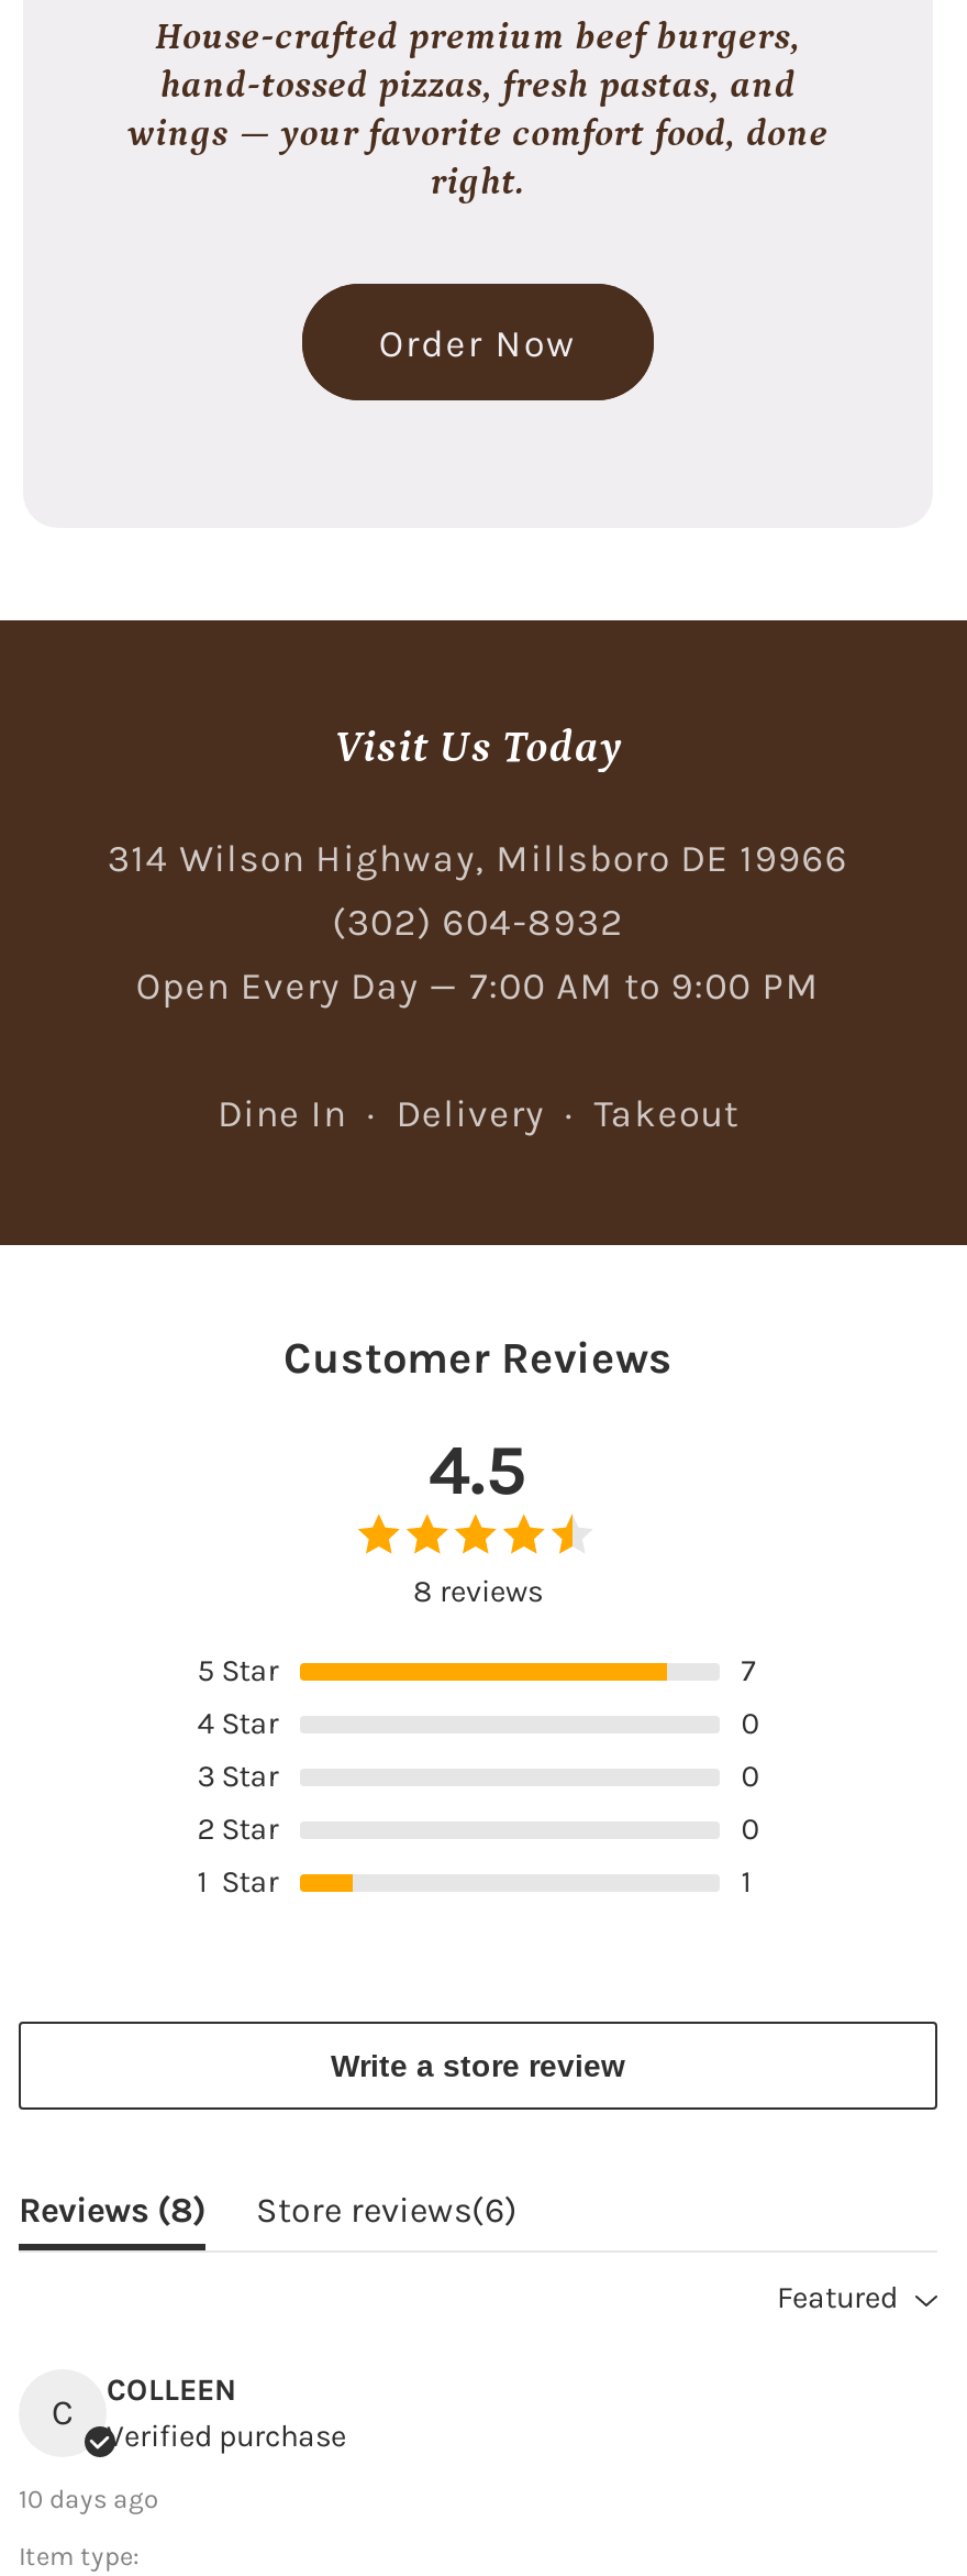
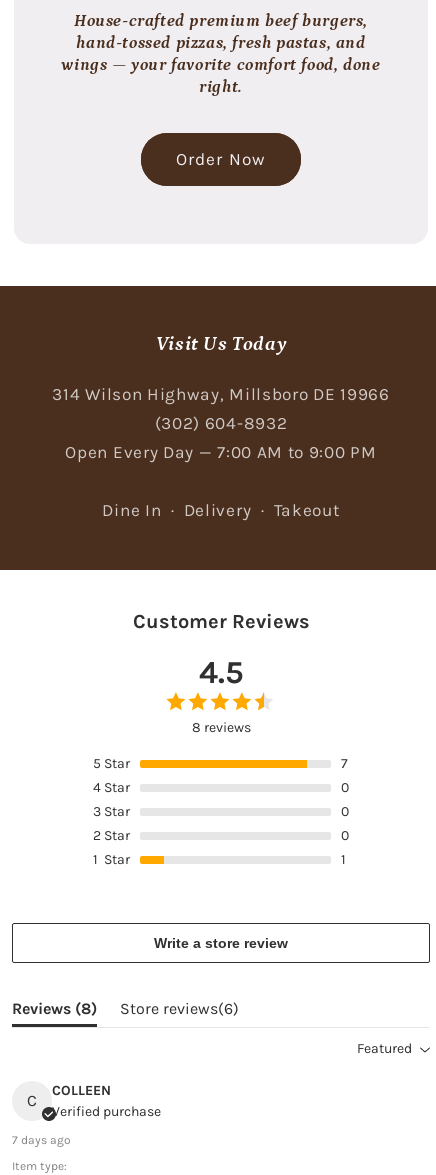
[19,2483,159,2514] 10 days ago -> [12,1133,71,1147] 7 days ago

